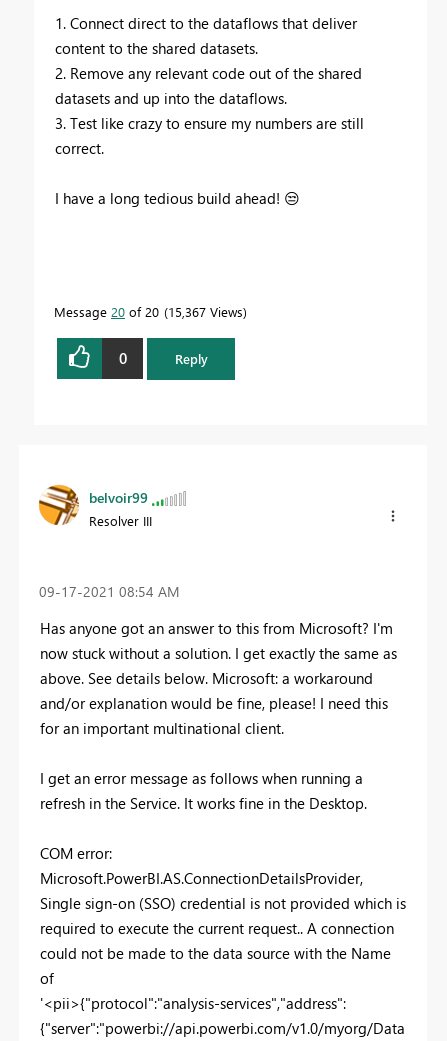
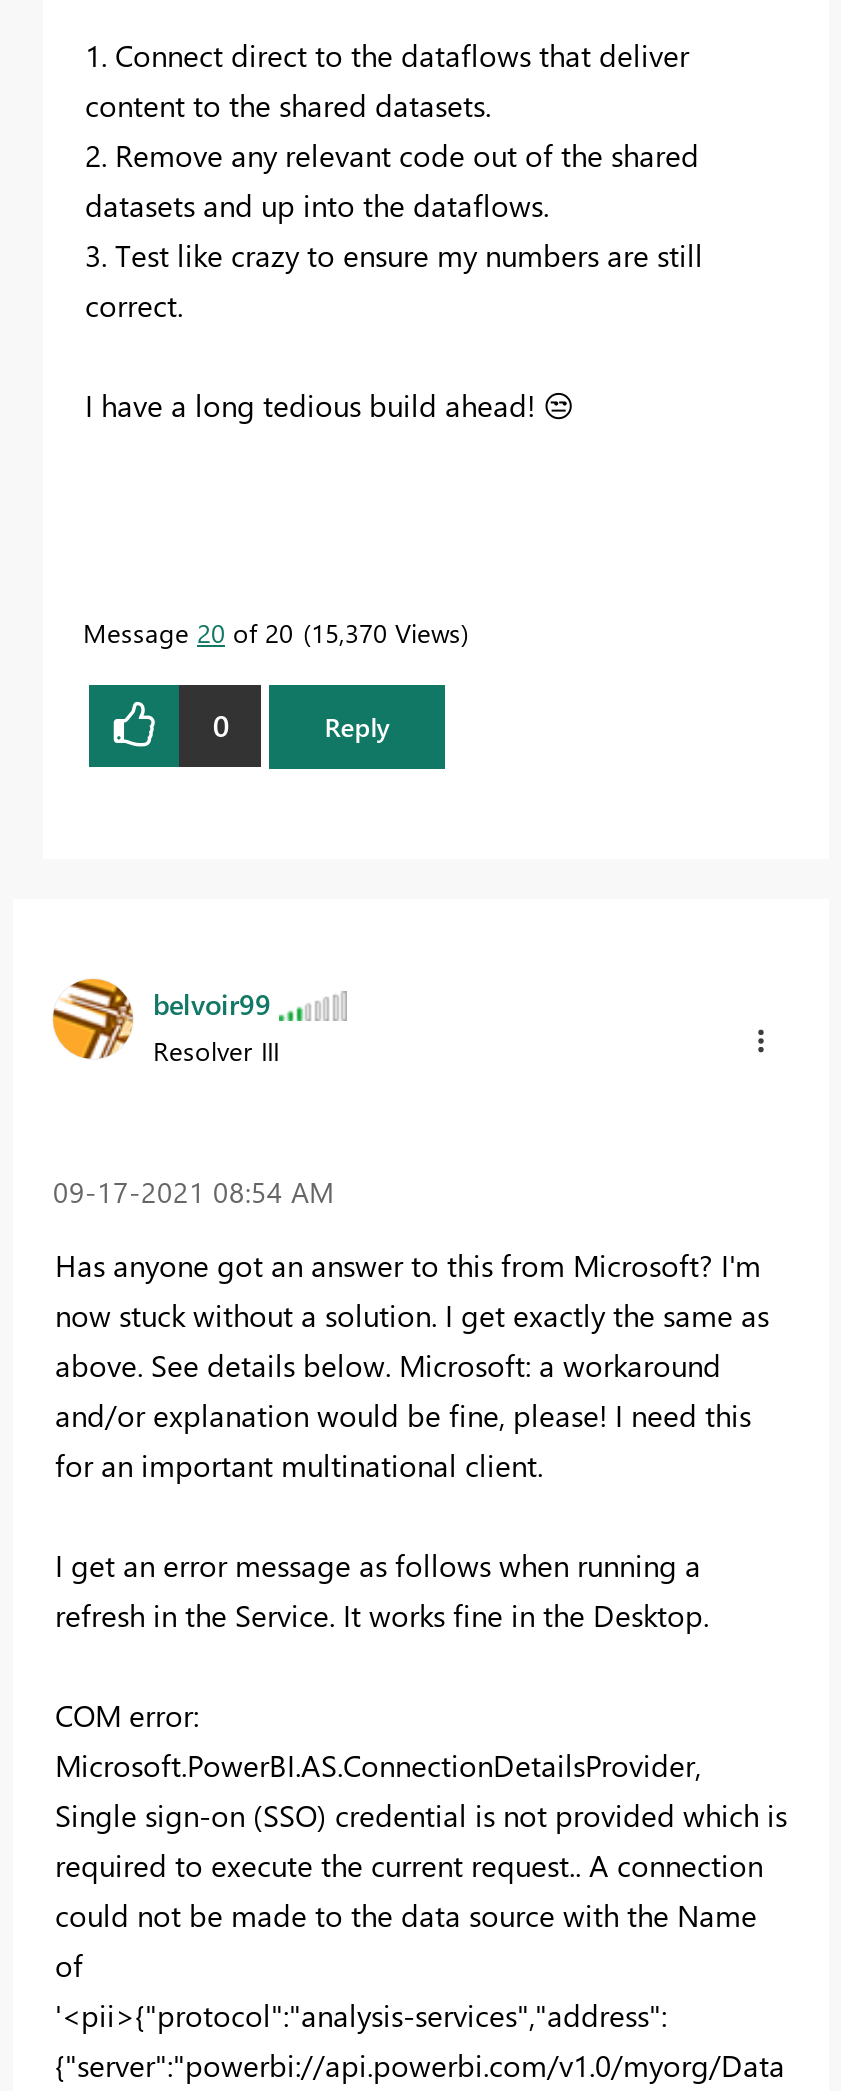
[54,302,243,319] Message 20 of 20 15,367 Views -> [83,614,461,648] Message 20 of 20 15,370 Views

